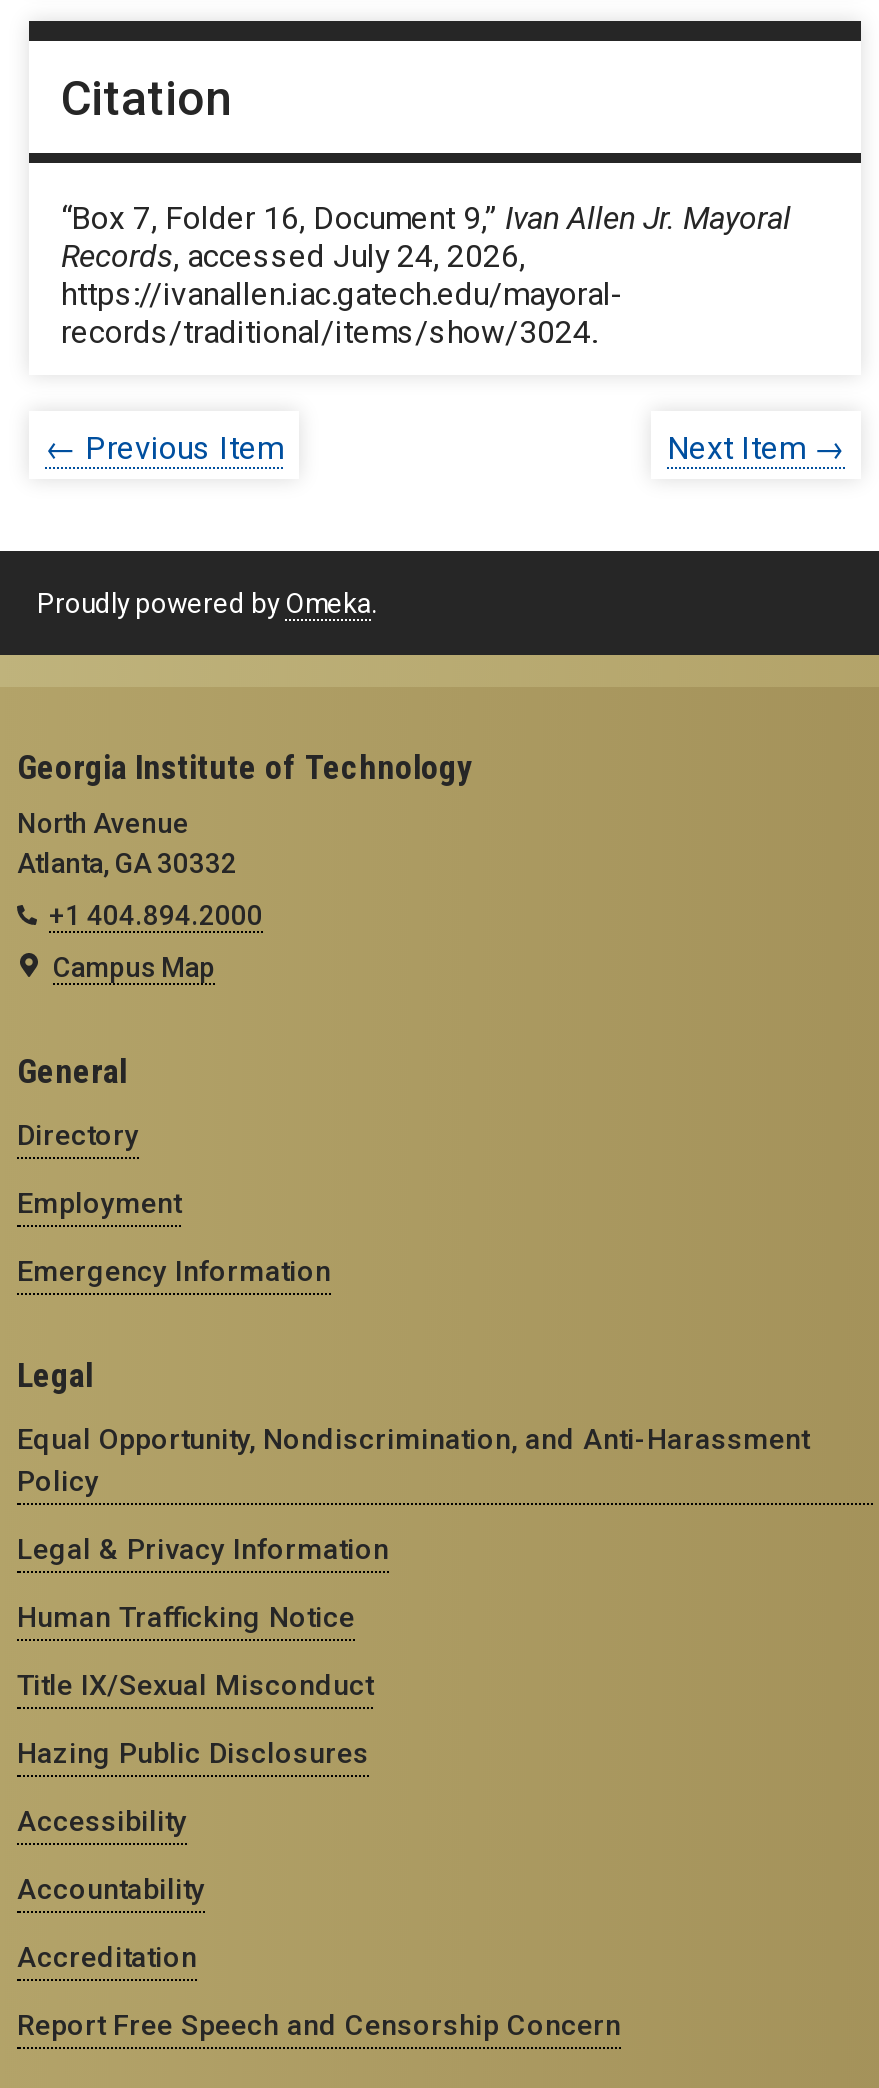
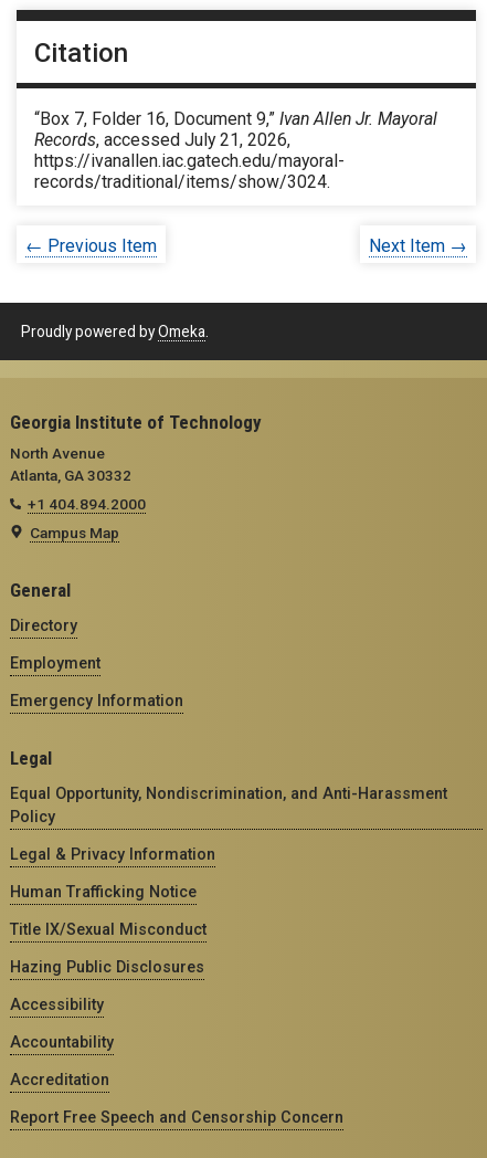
[61,238,525,276] Records, accessed July 24, 2026, -> [34,130,290,151] Records, accessed July 21, 2026,

